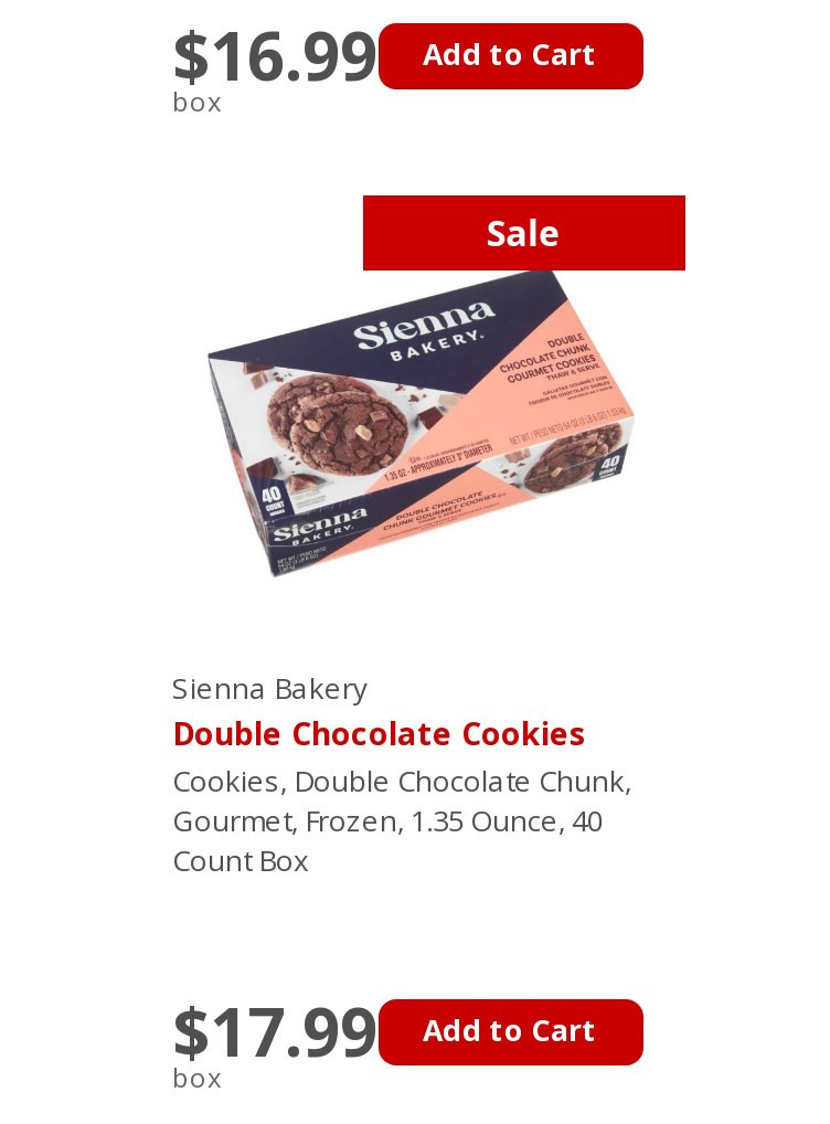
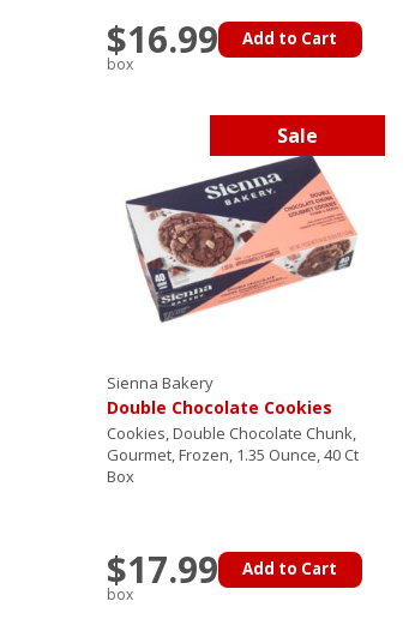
[172,800,603,879] Gourmet, Frozen, 1.35 Ounce, 40 | Count Box -> [106,443,358,487] Gourmet, Frozen, 1.35 Ounce, 40 Ct | Box

